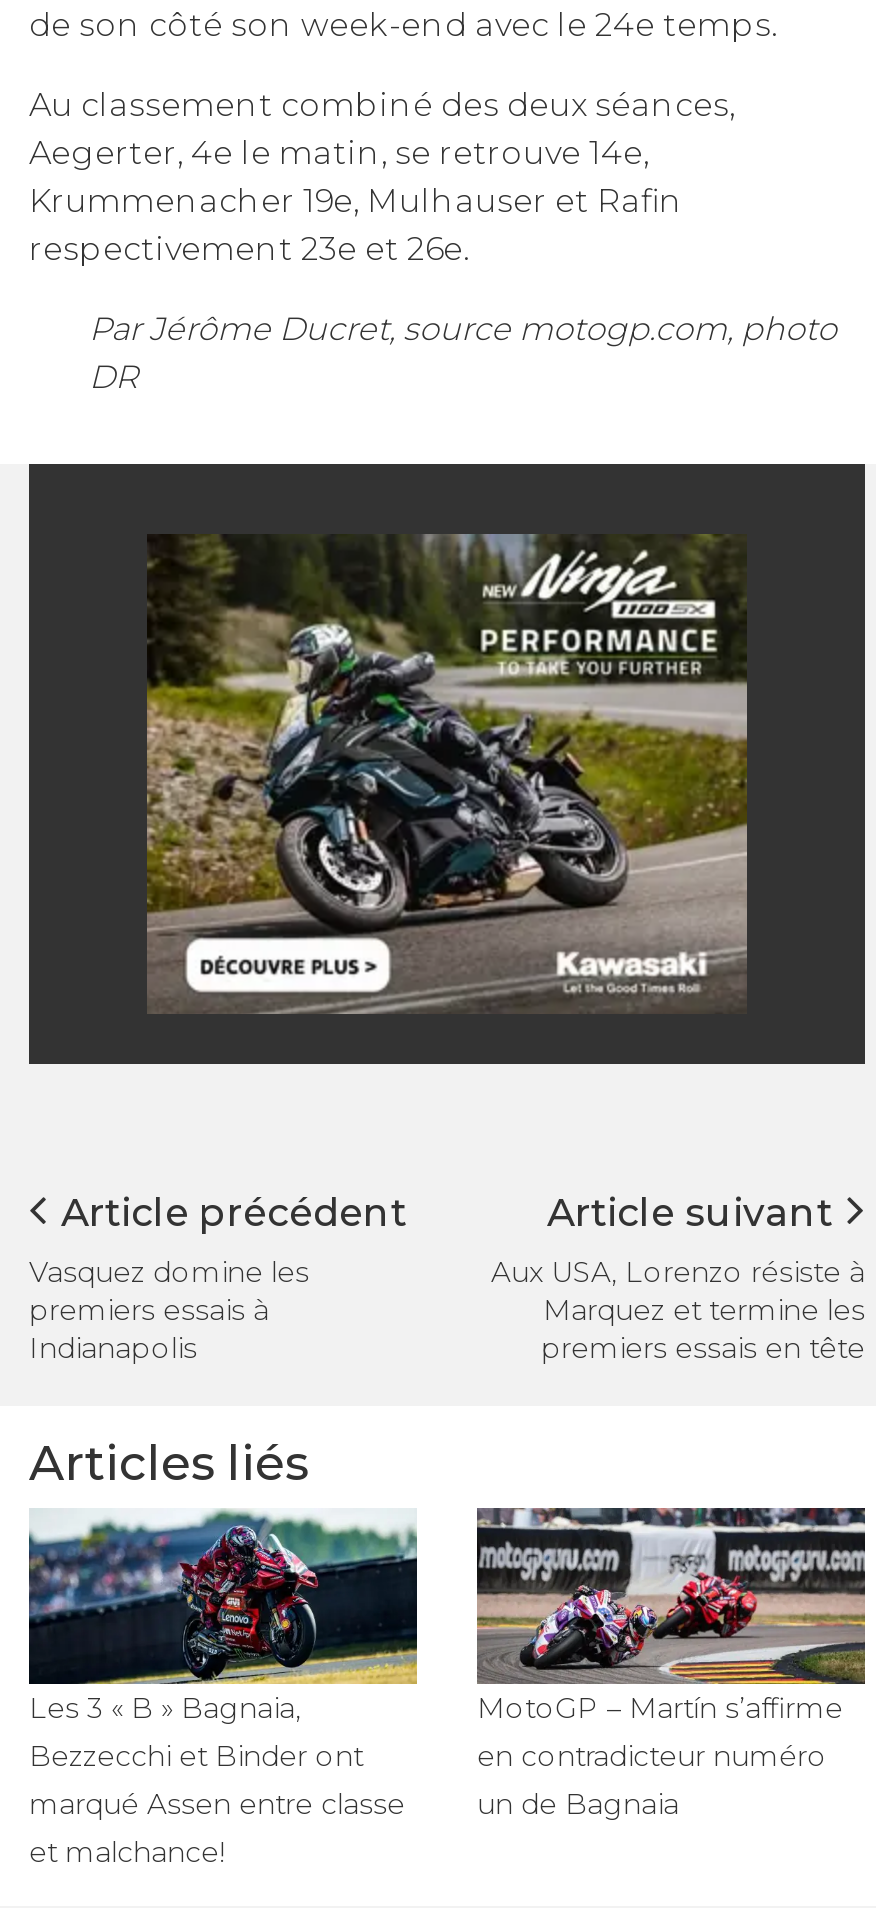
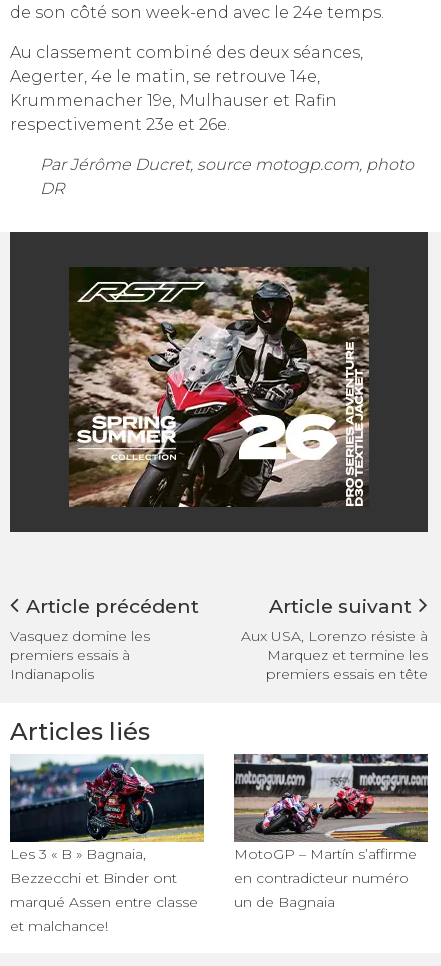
[145,532,749,1016] [image] -> [69,267,370,507] [image]

